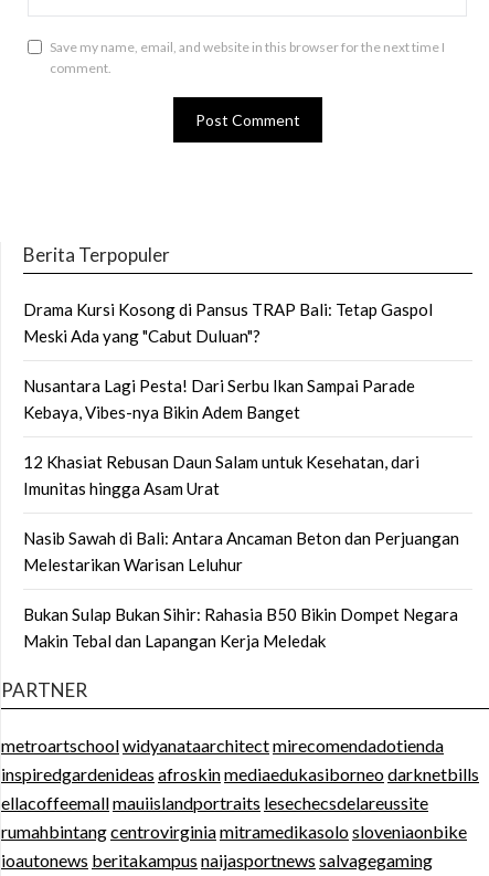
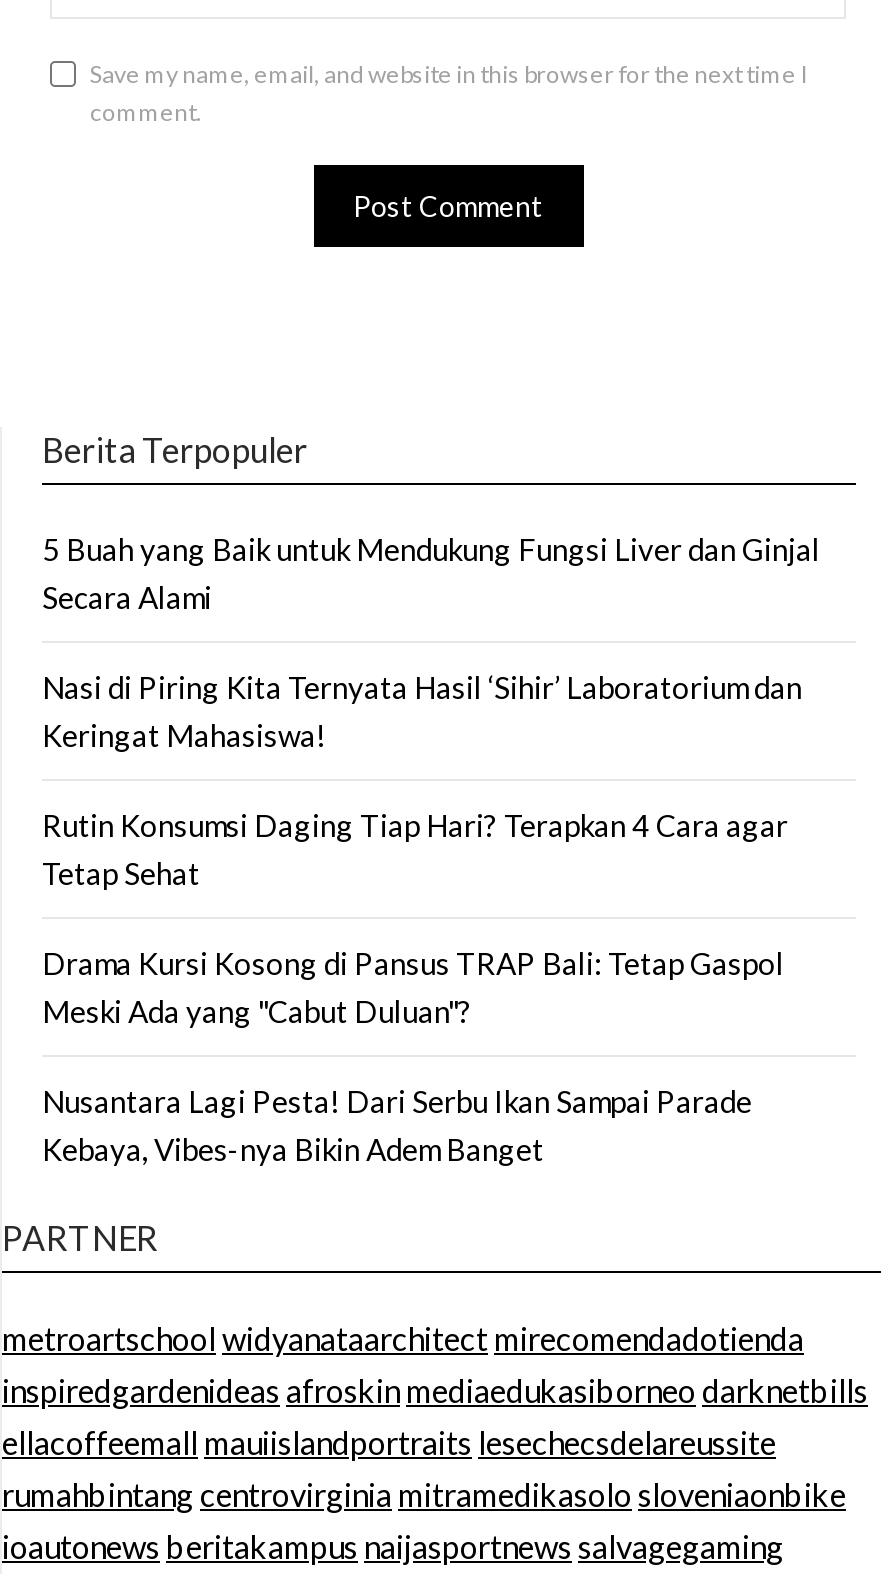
none -> [42,531,820,891] 5 Buah yang Baik untuk Mendukung Fungsi Liver dan Ginjal | Secara Alami | Nasi di Piring Kita Ternyata Hasil ‘Sihir’ Laboratorium dan | Keringat Mahasiswa! | Rutin Konsumsi Daging Tiap Hari? Terapkan 4 Cara agar | Tetap Sehat
moved [23,299,433,422] -> [42,945,784,1167]: Drama Kursi Kosong di Pansus TRAP Bali: Tetap Gaspol | Meski Ada yang "Cabut Duluan"? | Nusantara Lagi Pesta! Dari Serbu Ikan Sampai Parade | Kebaya, Vibes-nya Bikin Adem Banget
[23,452,459,650] 12 Khasiat Rebusan Daun Salam untuk Kesehatan, dari | Imunitas hingga Asam Urat | Nasib Sawah di Bali: Antara Ancaman Beton dan Perjuangan | Melestarikan Warisan Leluhur | Bukan Sulap Bukan Sihir: Rahasia B50 Bikin Dompet Negara | Makin Tebal dan Lapangan Kerja Meledak -> none

